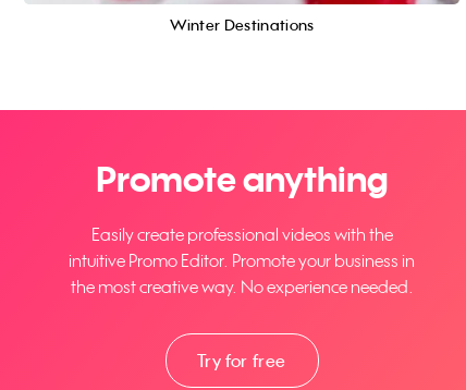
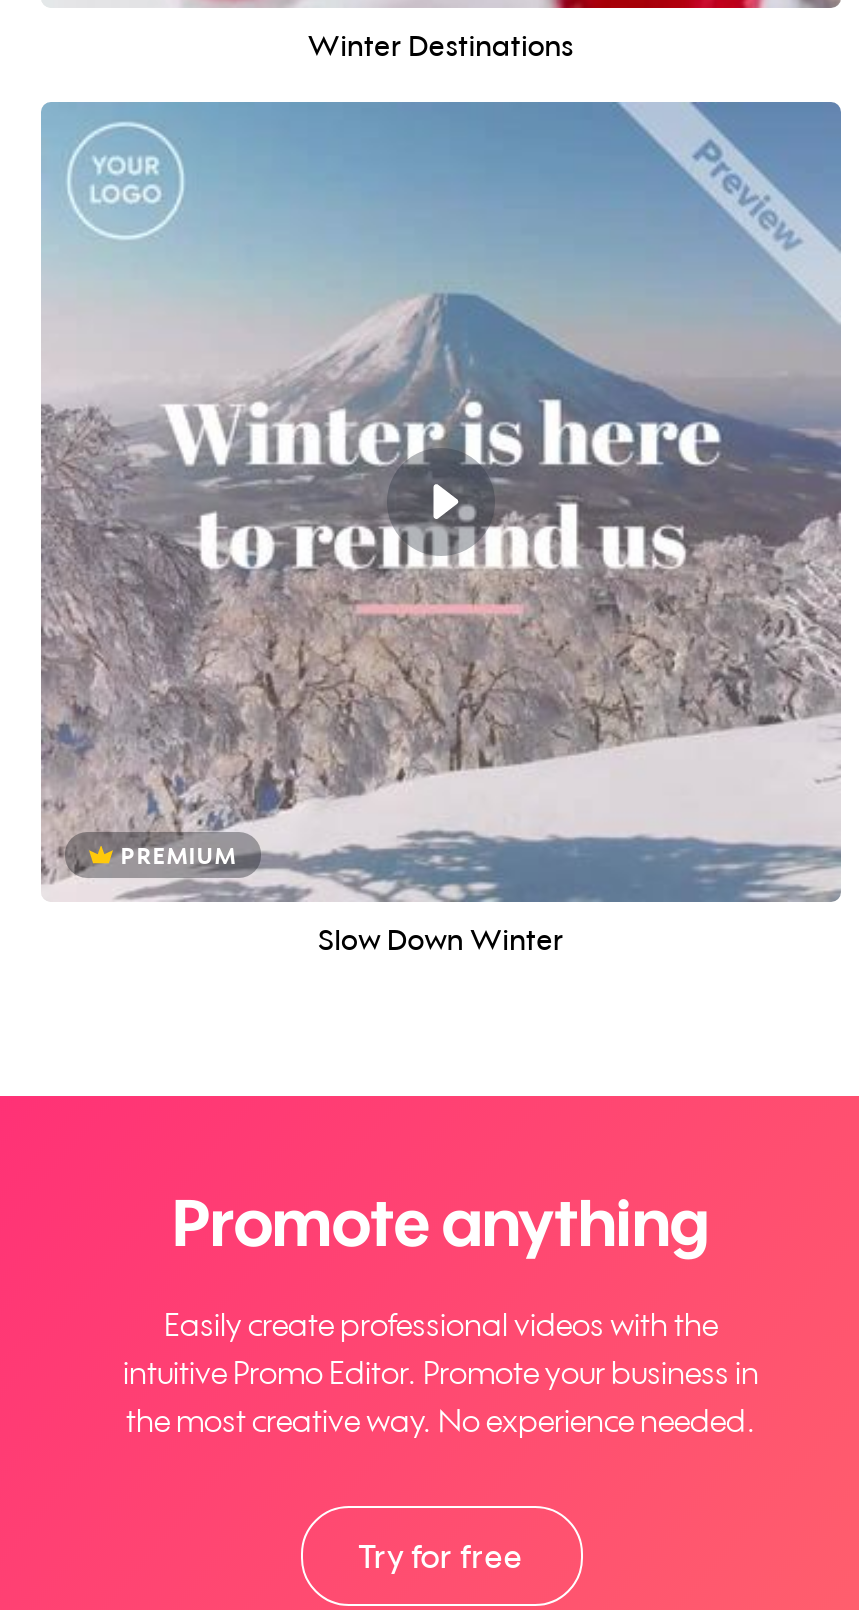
none -> [39,100,843,956] [image] | PREMIUM | Slow Down Winter

